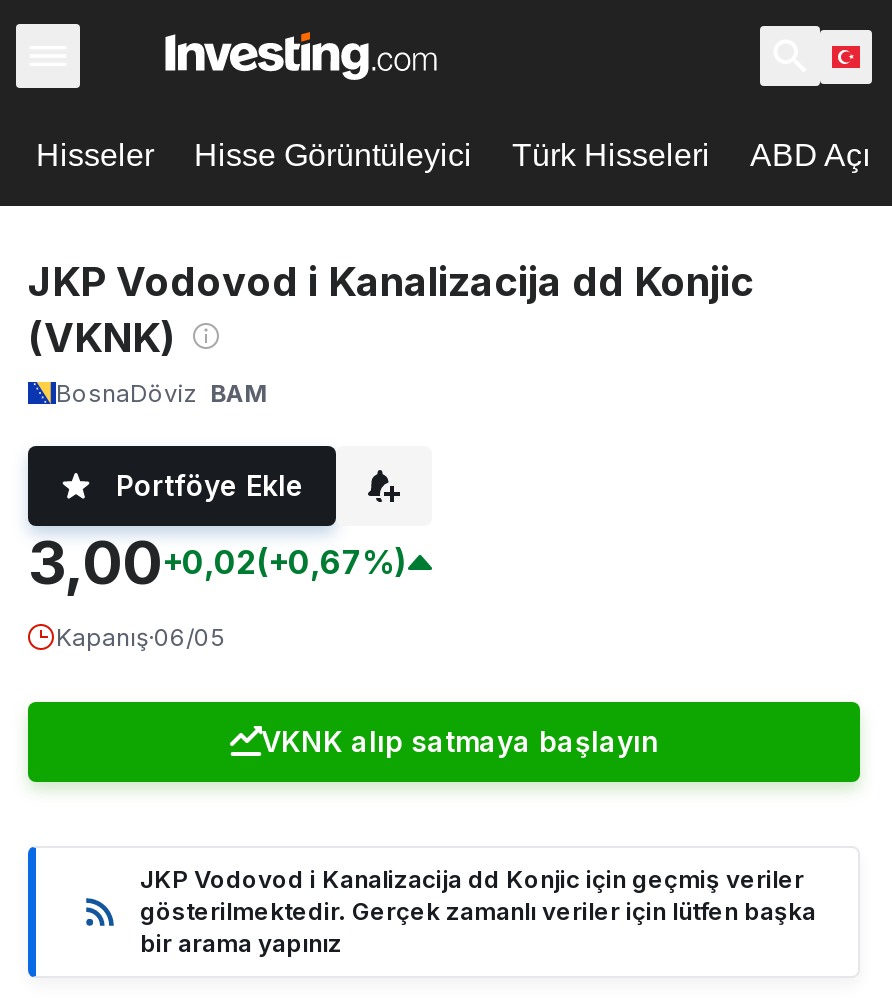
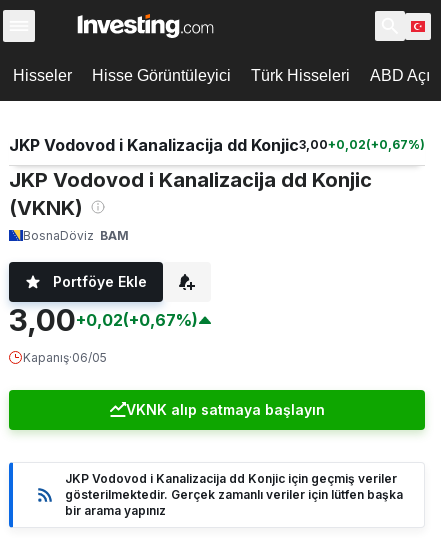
none -> [9,135,425,155] JKP Vodovod i Kanalizacija dd Konjic3,00+0,02(+0,67%)

